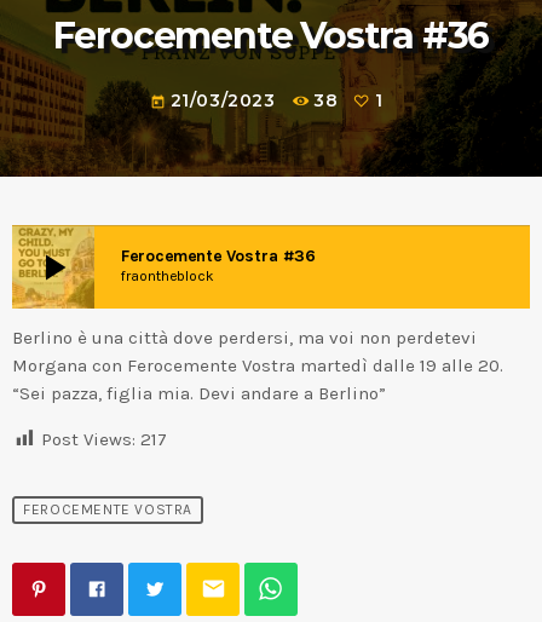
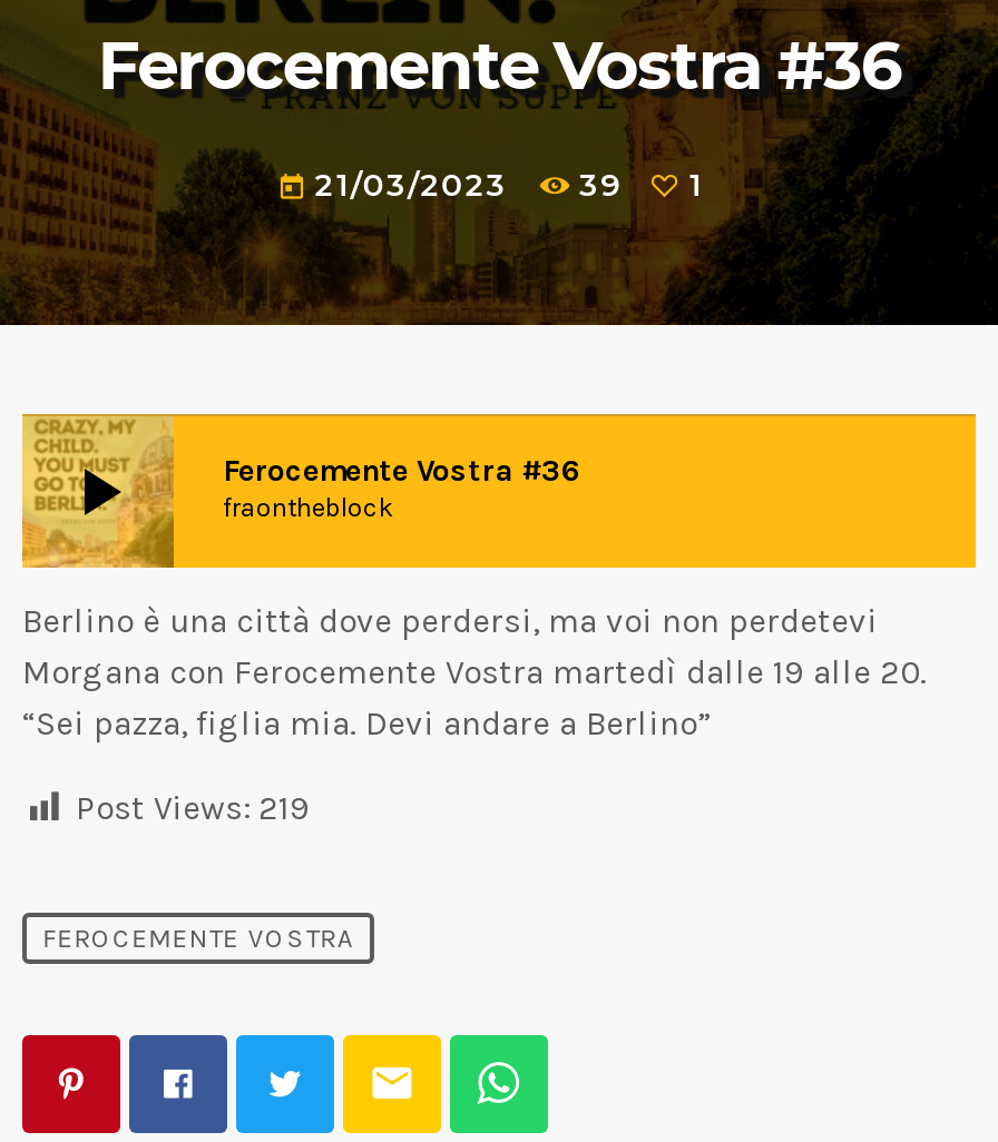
[314,89,344,111] 38 -> [579,164,632,204] 39
[41,428,167,450] Post Views: 217 -> [76,788,310,828] Post Views: 219

